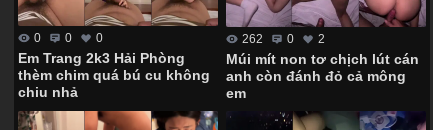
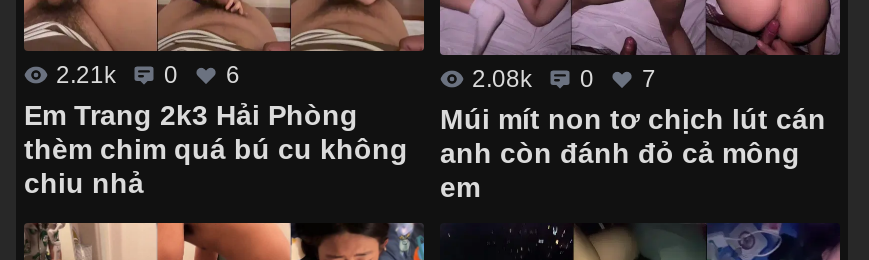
[65,31,103,45] 0 | 0 -> [226,62,240,90] 6
[242,32,263,46] 262 -> [472,65,532,93] 2.08k
[318,32,325,46] 2 -> [642,65,656,93] 7
none -> [56,62,116,90] 2.21k

